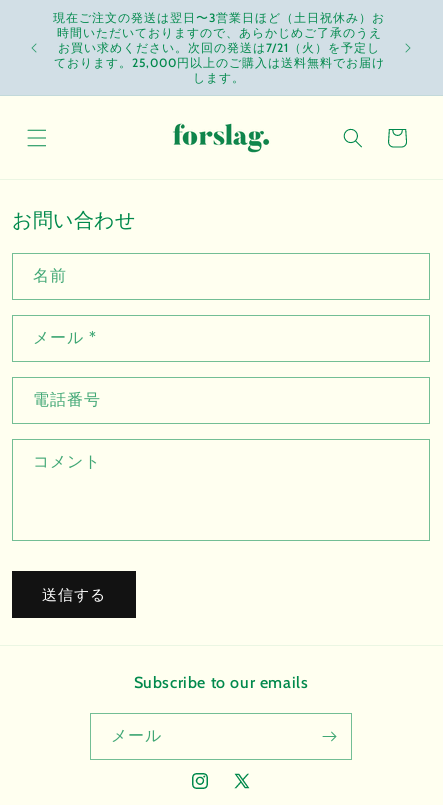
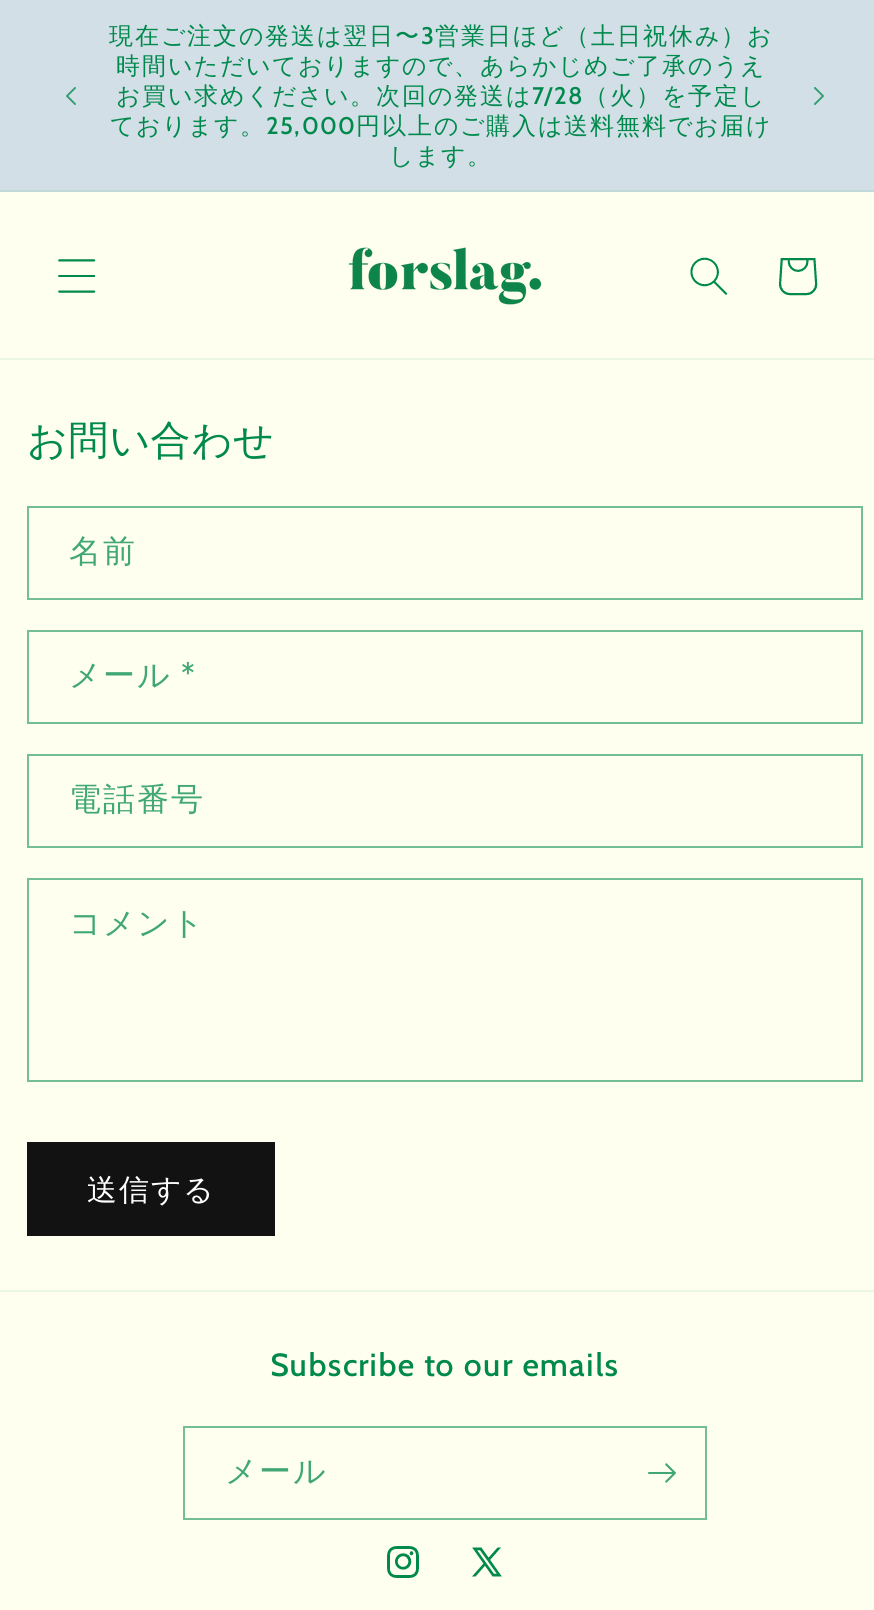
[58,40,380,55] お買い求めください。次回の発送は7/21（火）を予定し -> [116,80,766,110] お買い求めください。次回の発送は7/28（火）を予定し

